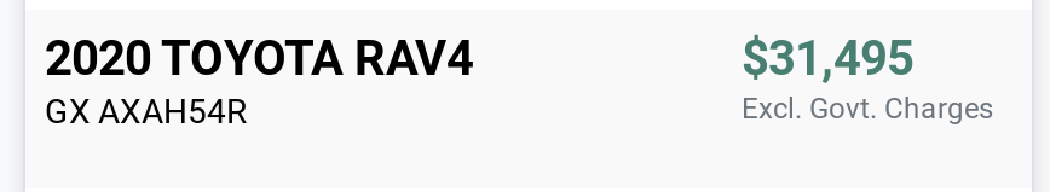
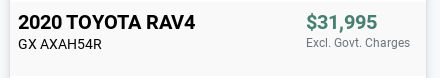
[742,30,913,88] $31,495 -> [306,10,377,34] $31,995

